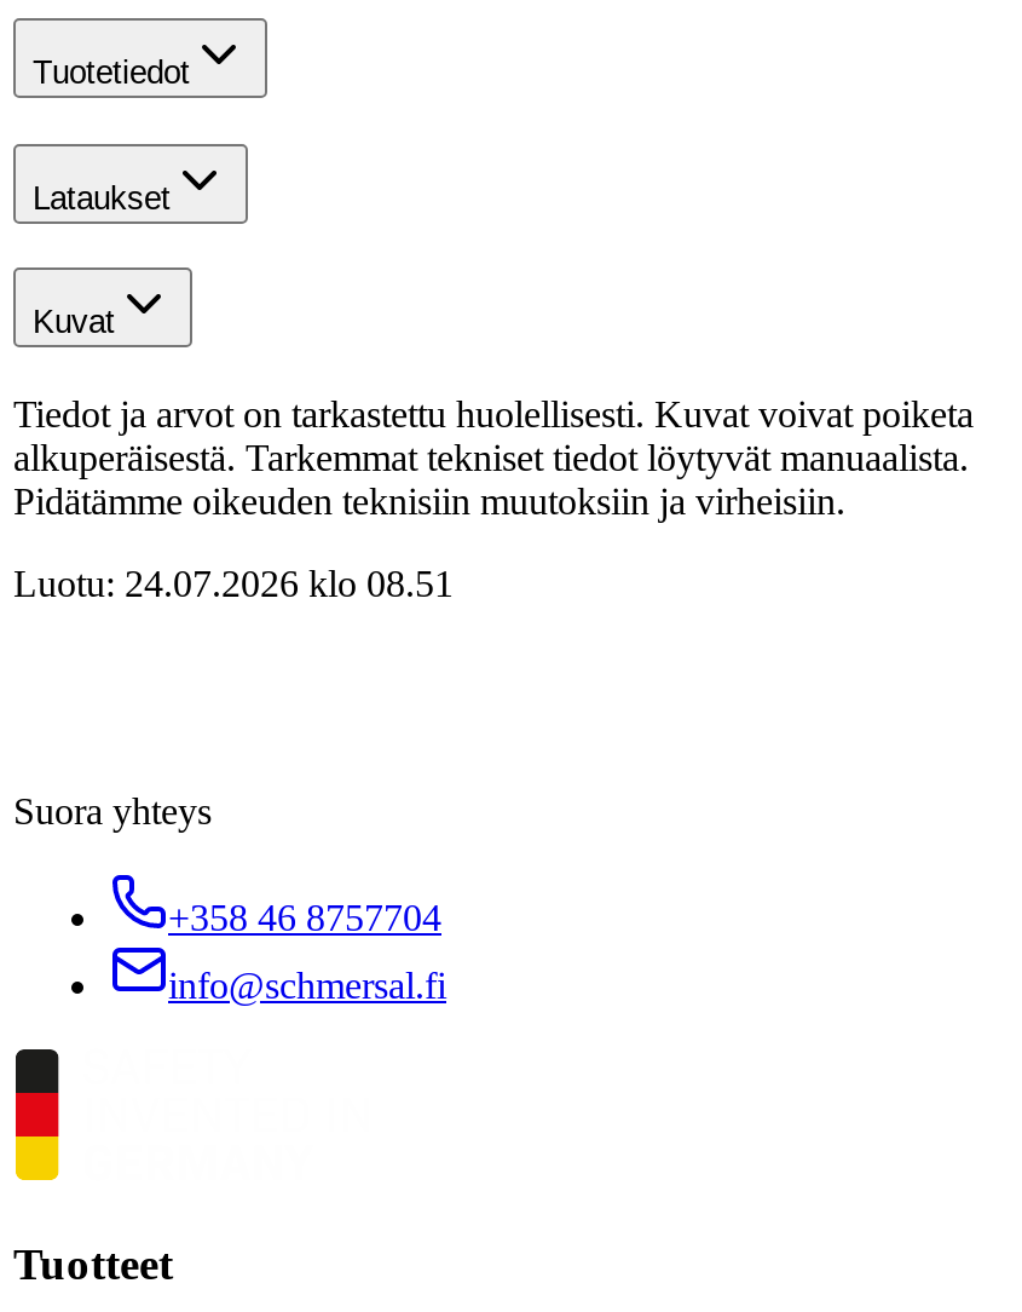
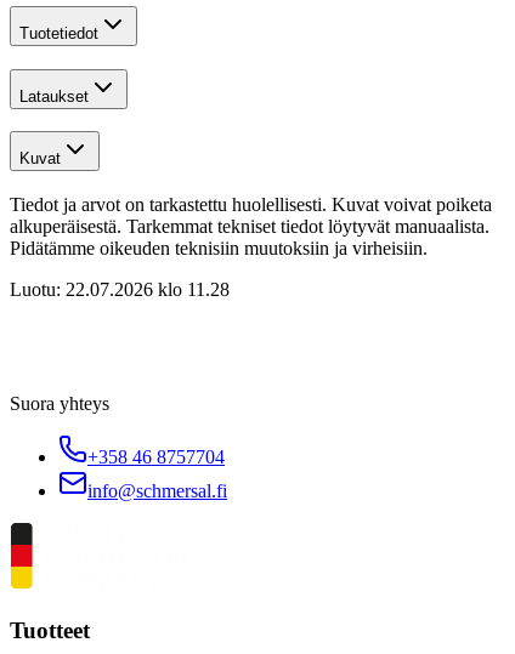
[13,563,454,604] Luotu: 24.07.2026 klo 08.51 -> [10,279,230,300] Luotu: 22.07.2026 klo 11.28

